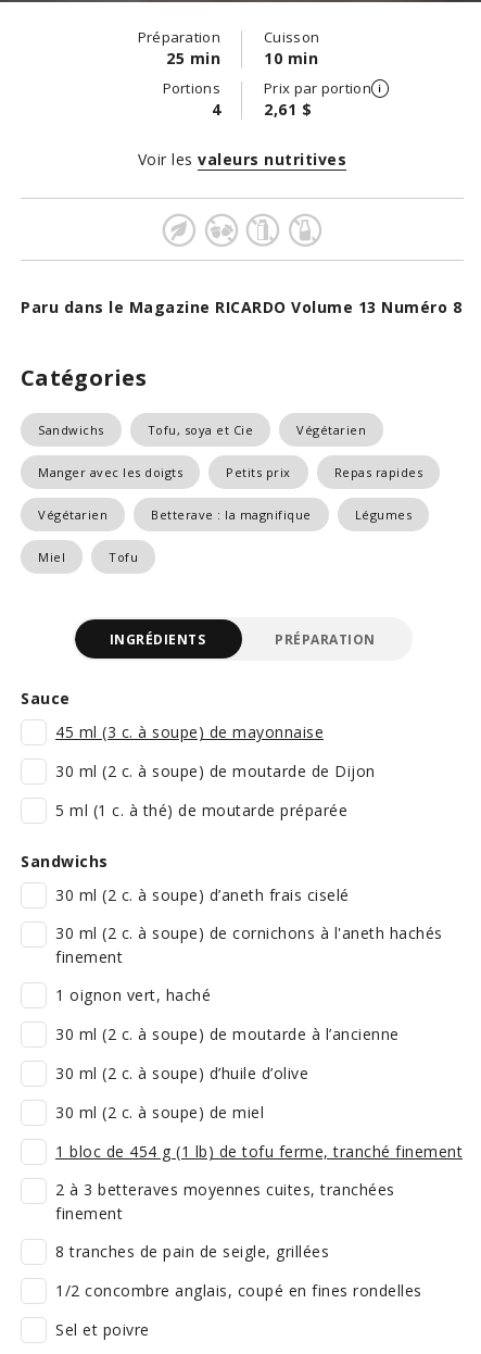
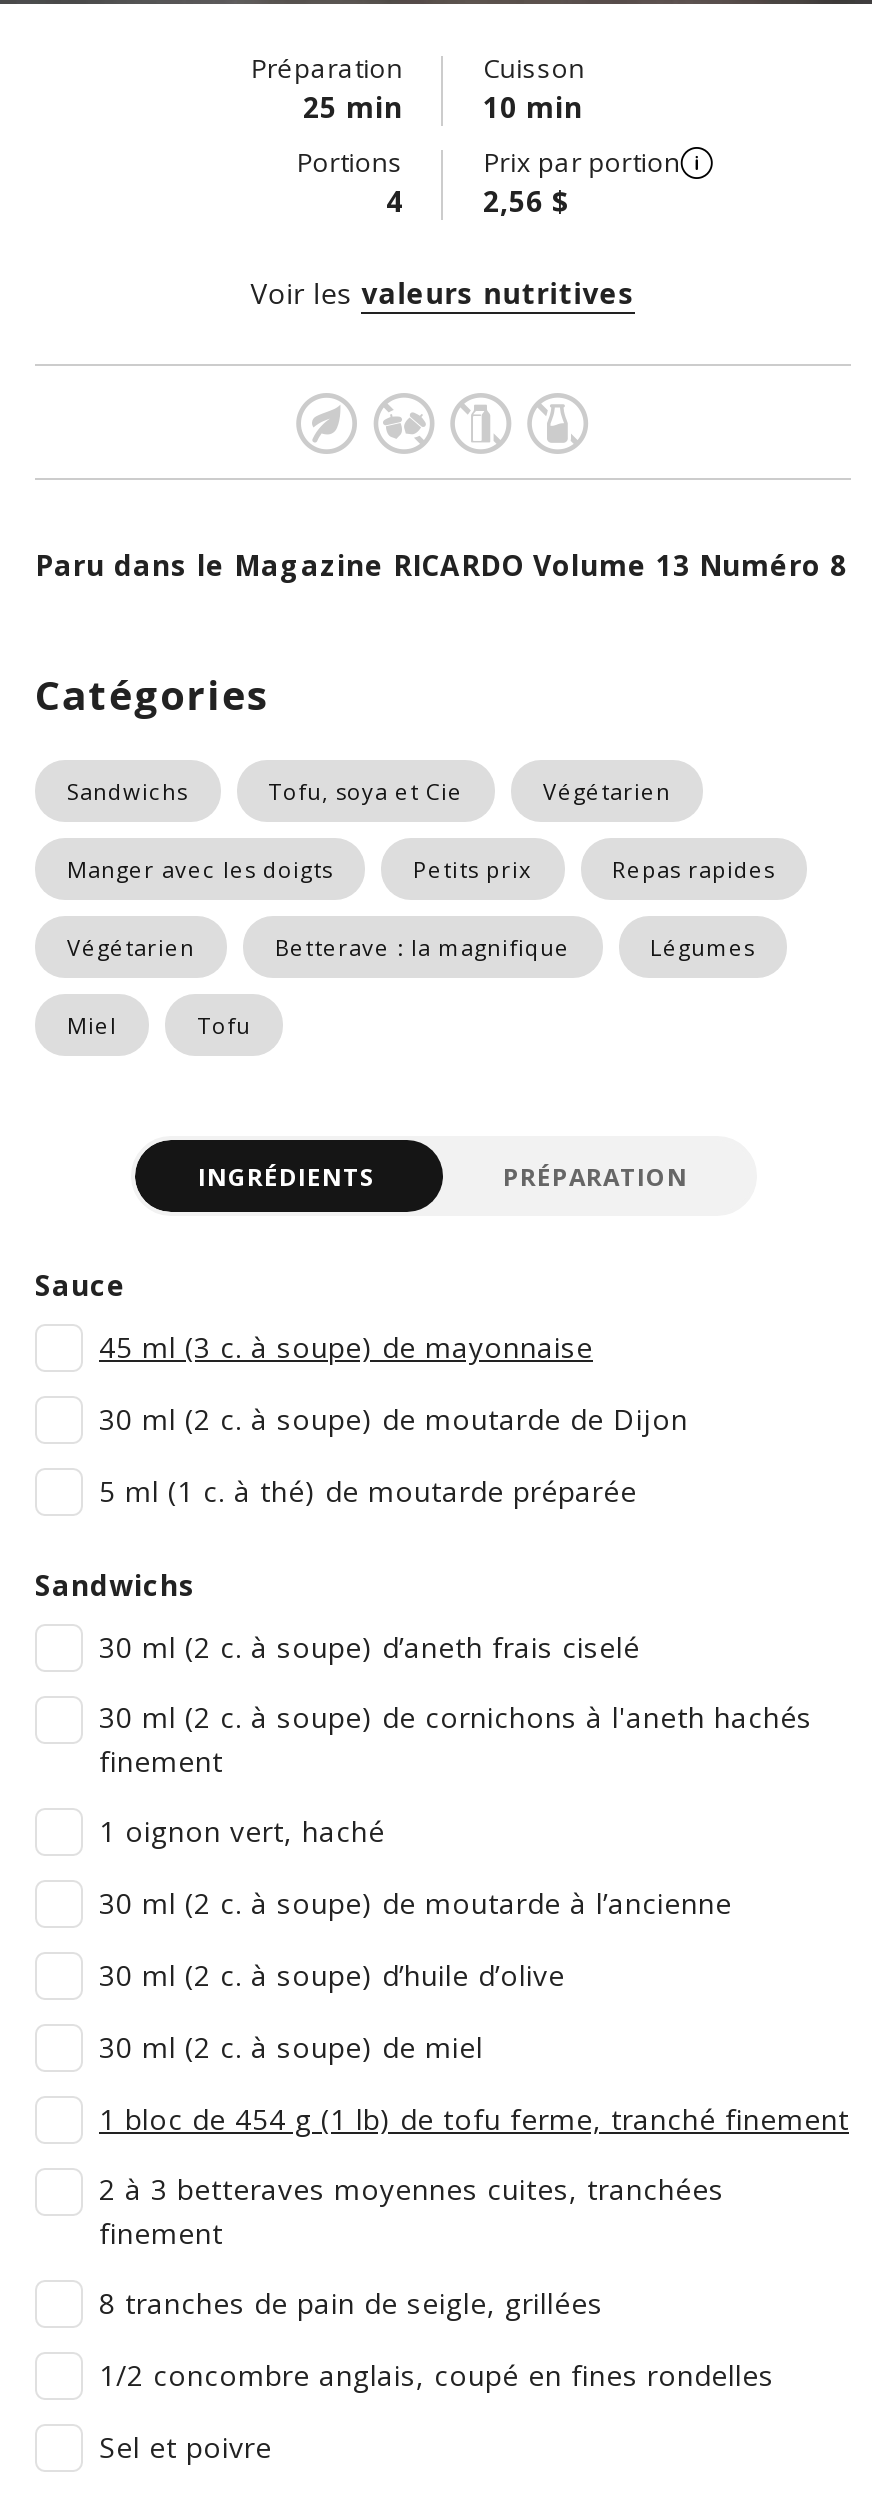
[264,99,312,120] 2,61 $ -> [483,182,571,220] 2,56 $

